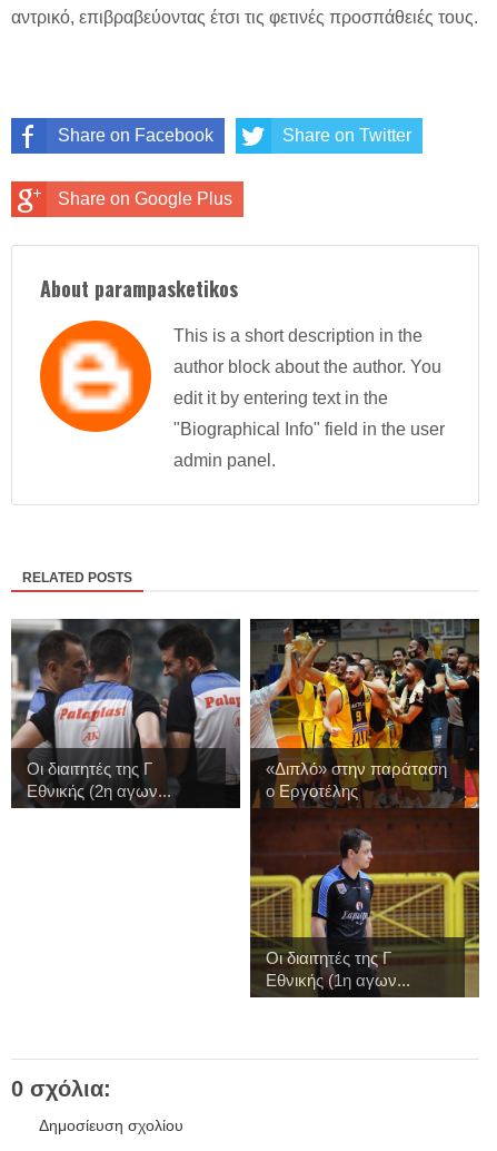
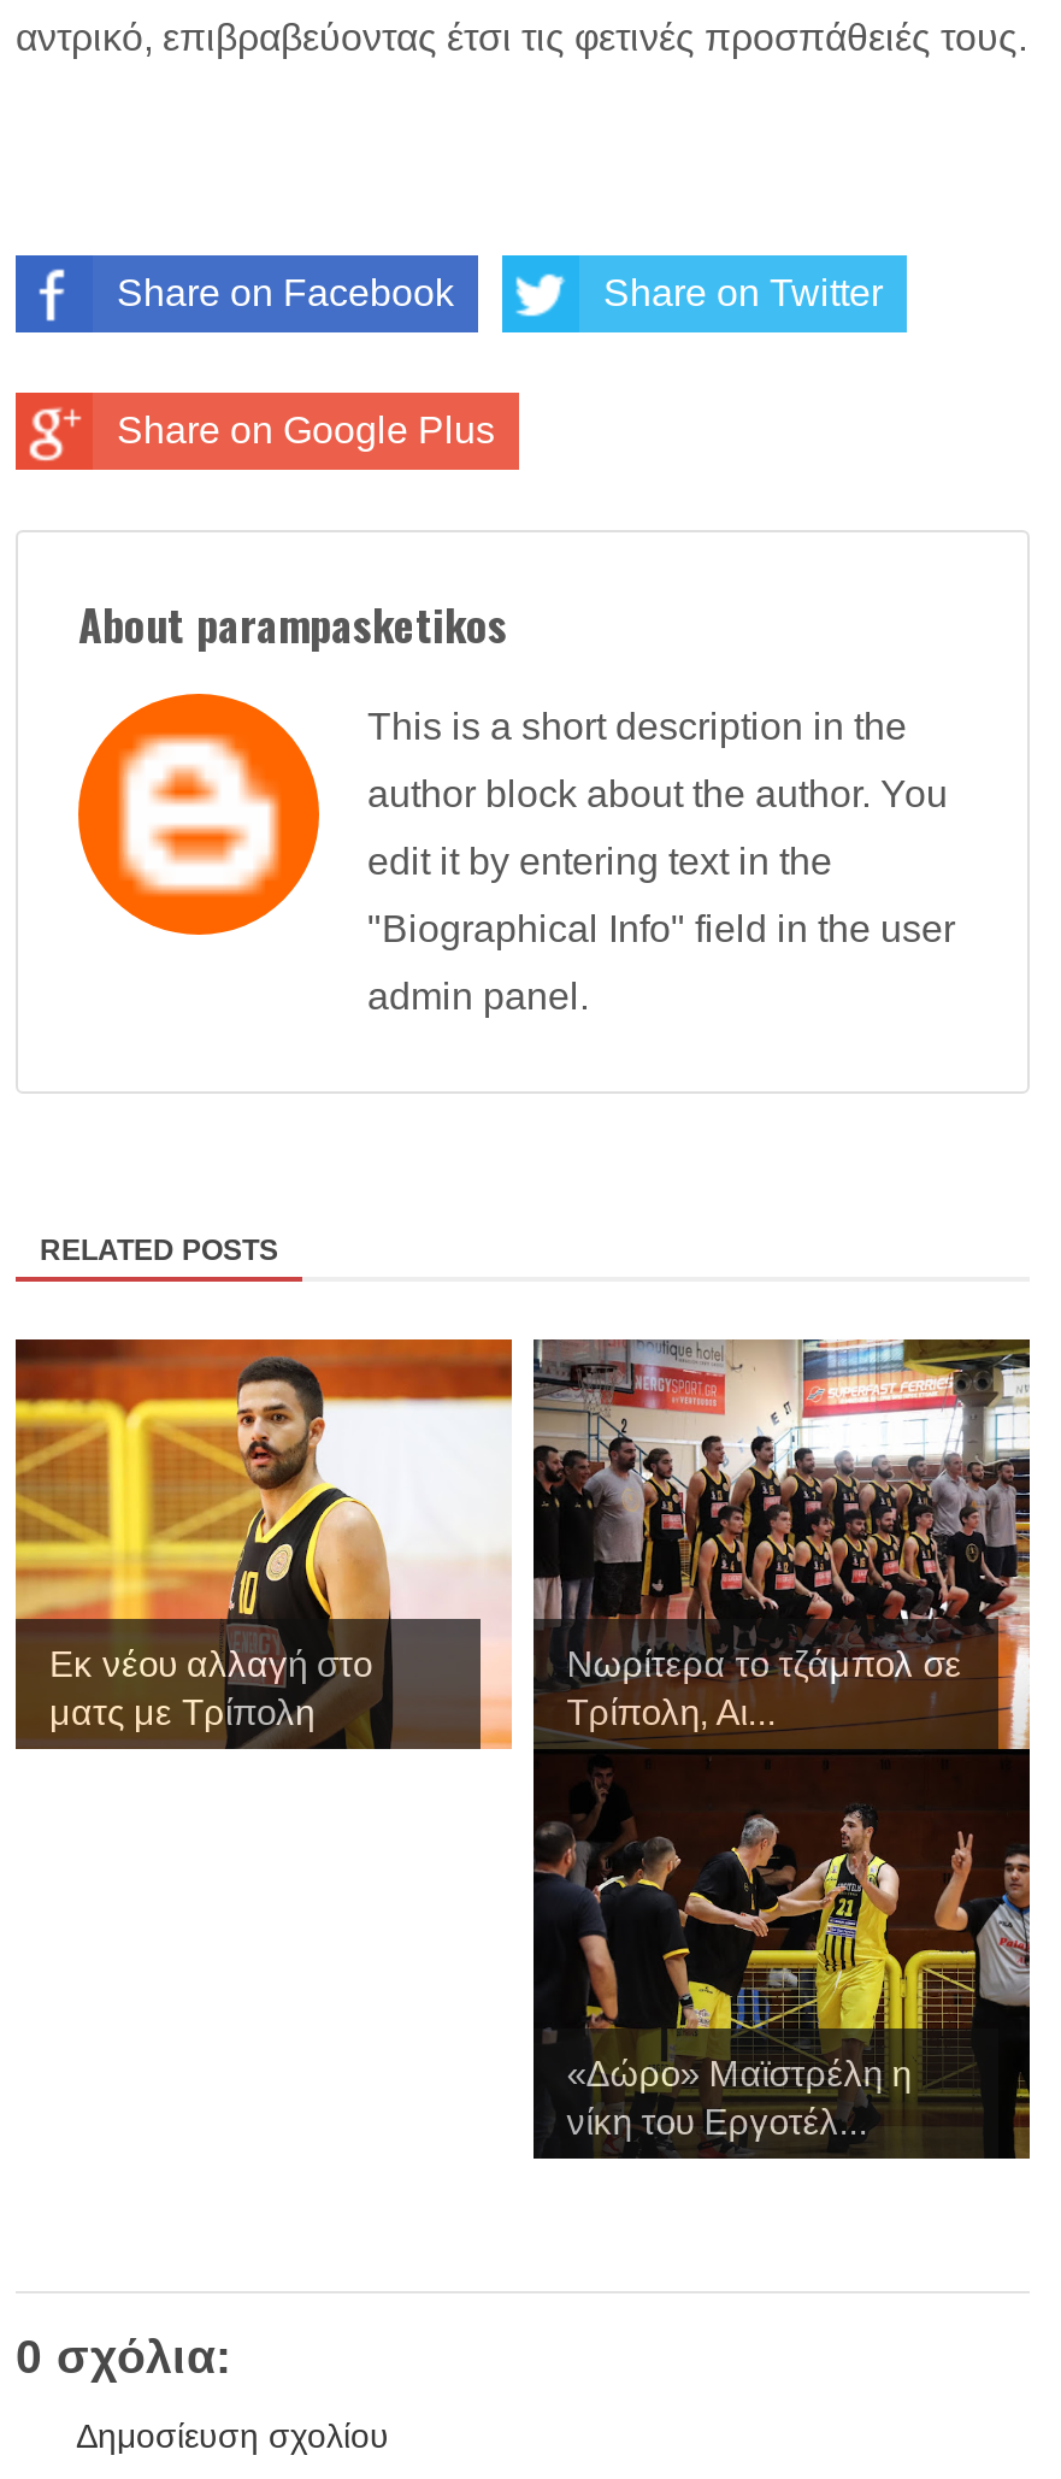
[10,618,241,809] [image] | Οι διαιτητές της Γ | Εθνικής (2η αγων... -> [13,1337,514,1751] [image] | Εκ νέου αλλαγή στο | ματς με Τρίπολη
[249,618,480,998] [image] | «Διπλό» στην παράταση | ο Εργοτέλης -> [531,1337,1032,2161] [image] | Νωρίτερα το τζάμπολ σε | Τρίπολη, Αι...
[265,949,410,990] Οι διαιτητές της Γ | Εθνικής (1η αγων... -> [567,2053,911,2142] «Δώρο» Μαϊστρέλη η | νίκη του Εργοτέλ...

